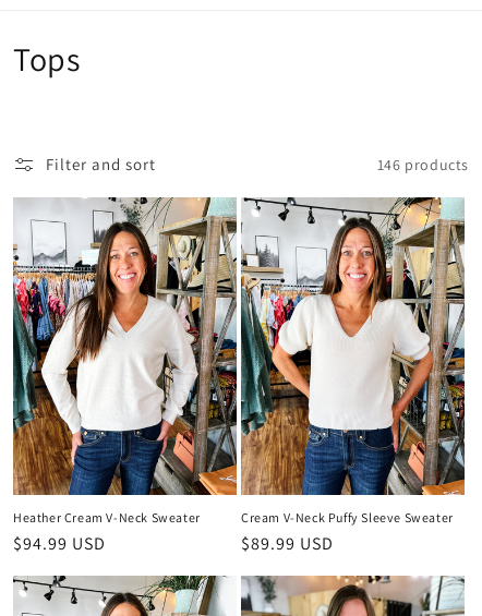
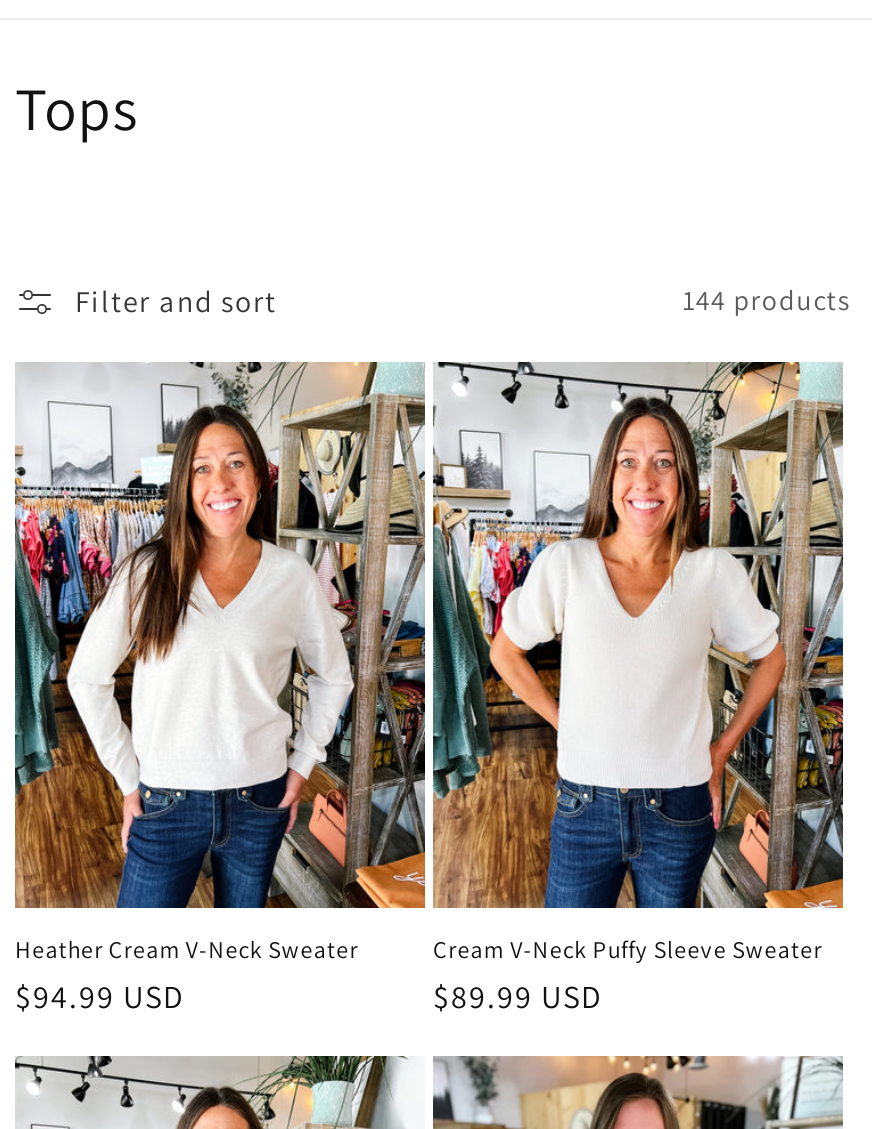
[377,154,469,174] 146 products -> [683,282,851,318] 144 products

